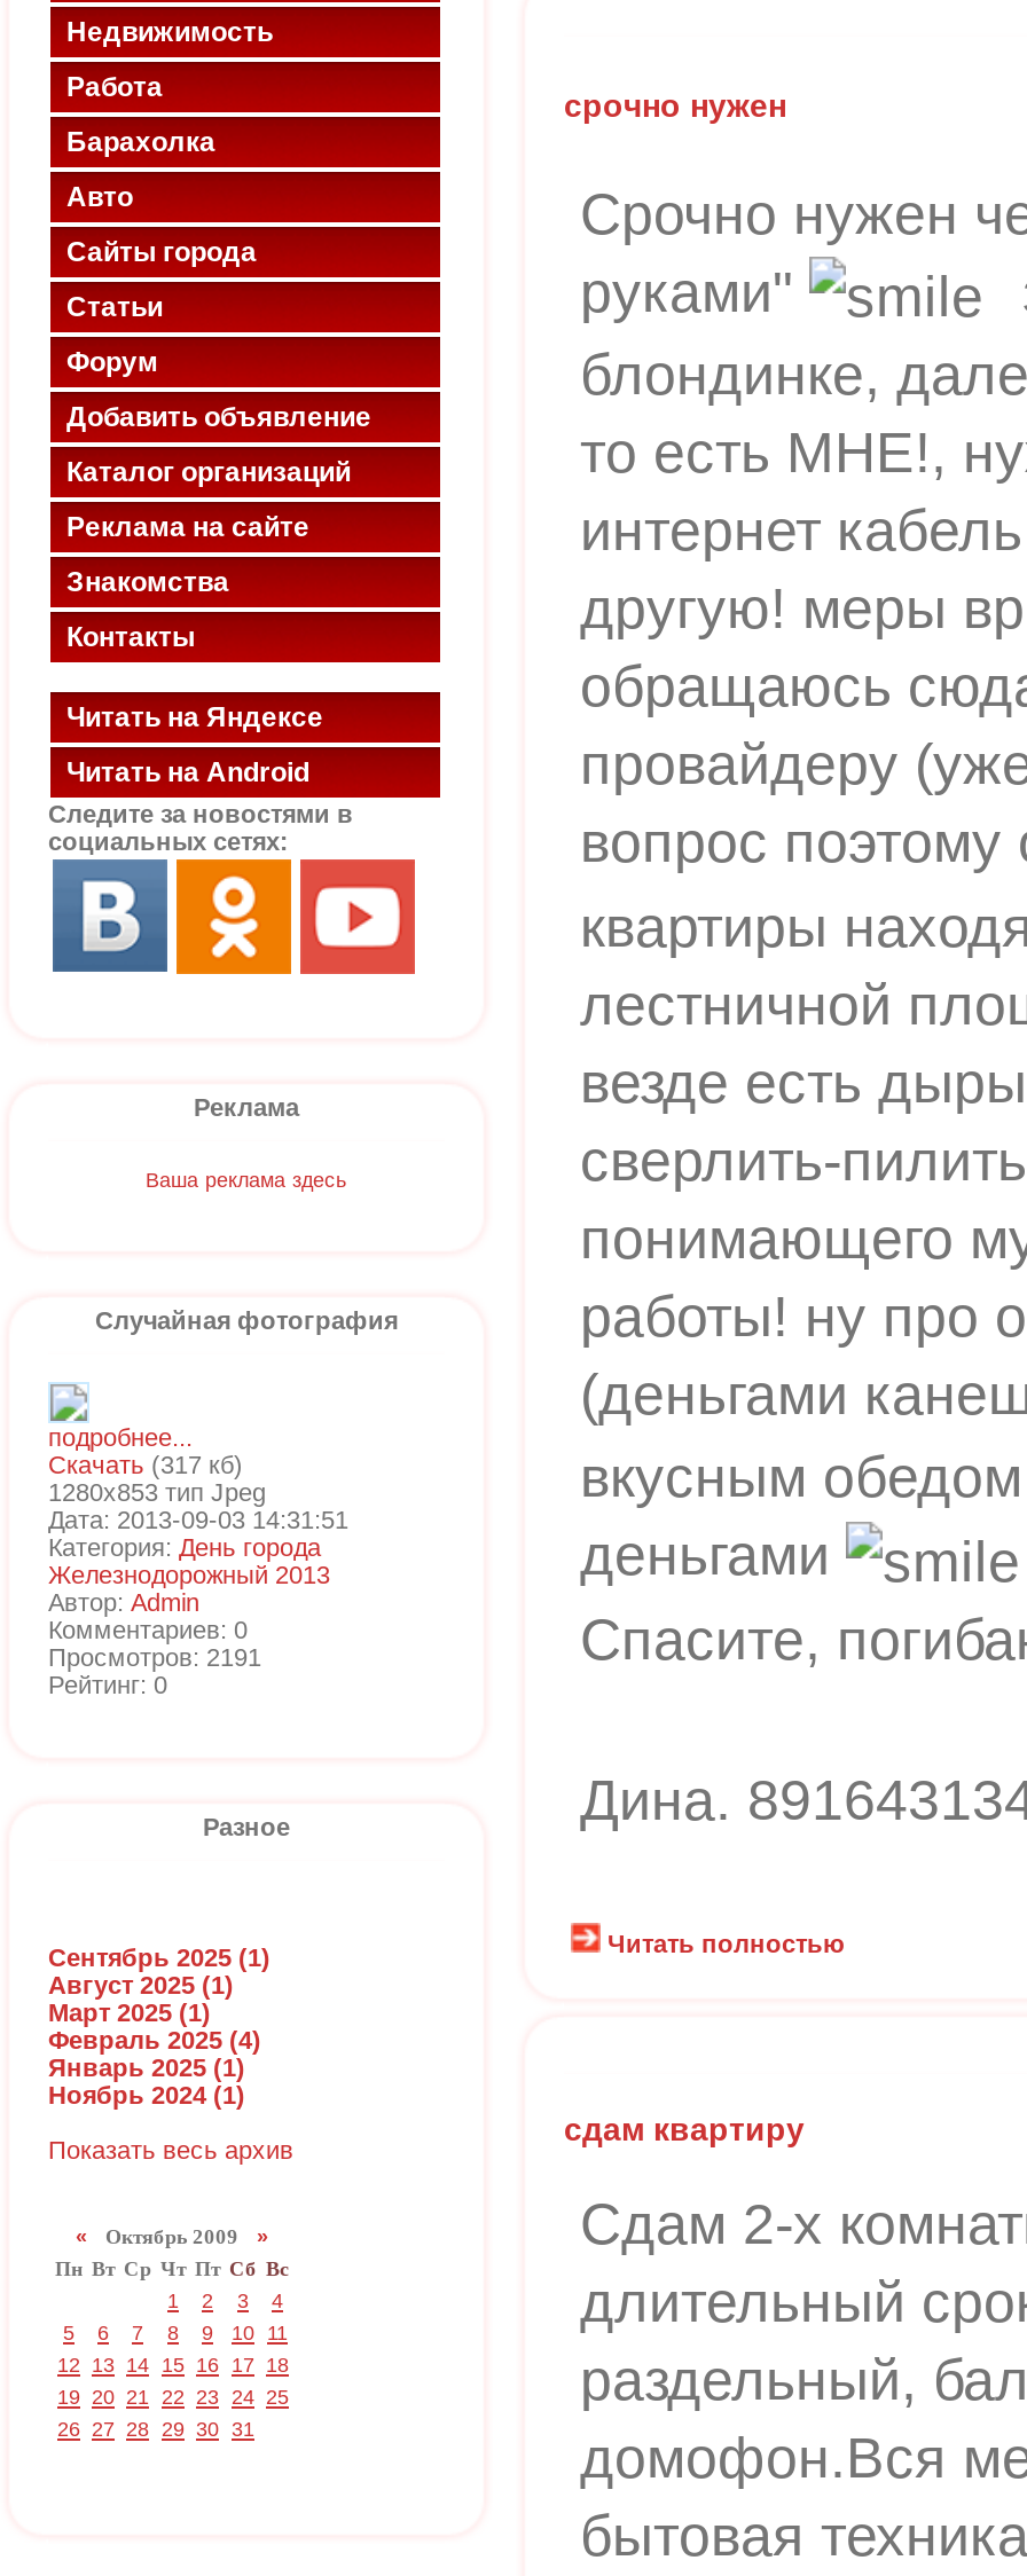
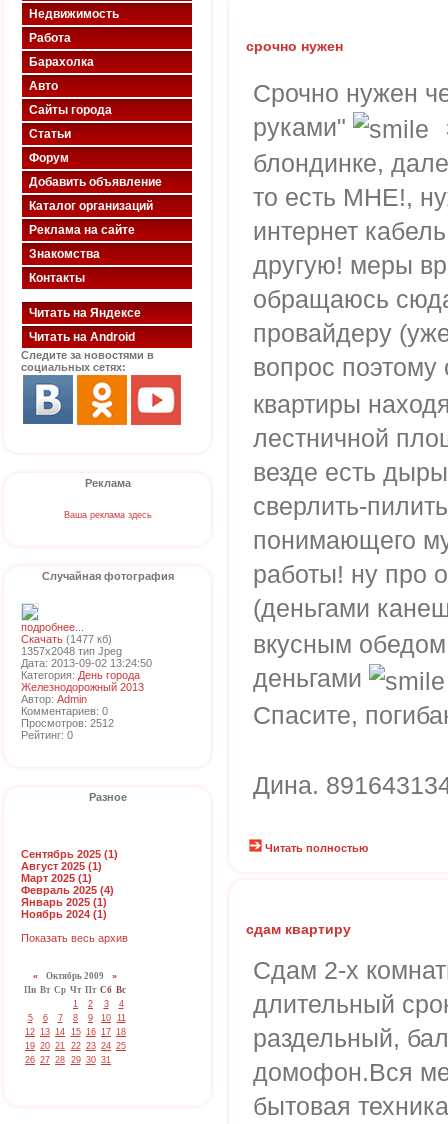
[48,1451,243,1478] Скачать (317 кб) -> [21,633,112,645] Скачать (1477 кб)
[48,1478,266,1506] 1280x853 тип Jpeg -> [21,645,122,657] 1357x2048 тип Jpeg
[48,1506,348,1533] Дата: 2013-09-03 14:31:51 -> [21,657,152,669] Дата: 2013-09-02 13:24:50
[48,1643,261,1671] Просмотров: 2191 -> [21,717,114,729] Просмотров: 2512

